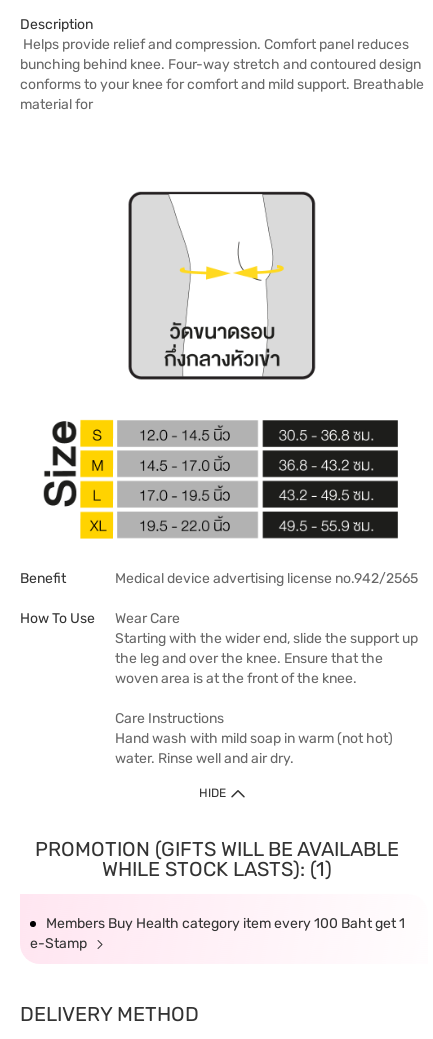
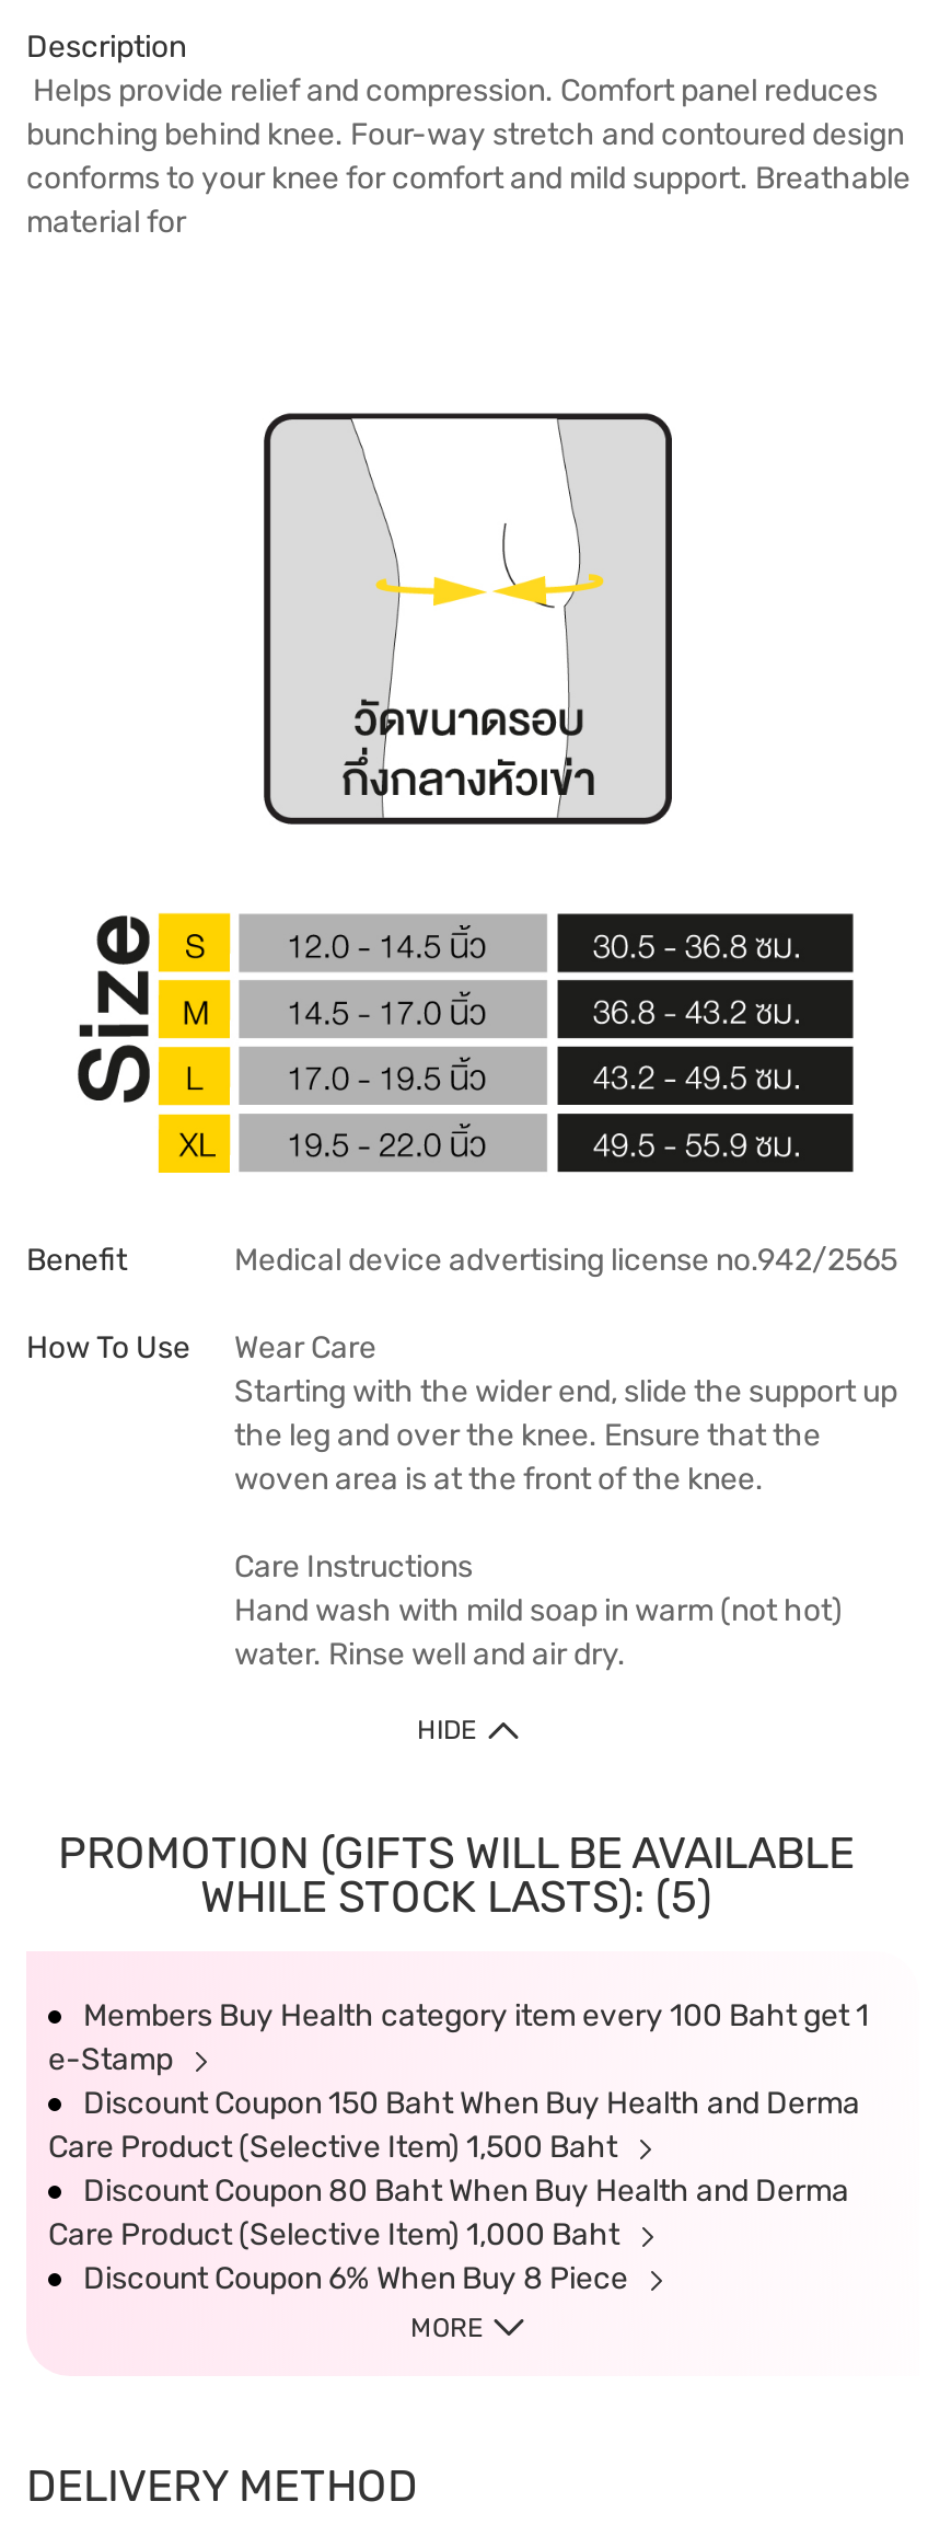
[101,857,331,881] WHILE STOCK LASTS): (1) -> [200,1870,712,1923] WHILE STOCK LASTS): (5)
none -> [48,2085,860,2343] Discount Coupon 150 Baht When Buy Health and Derma | Care Product (Selective Item) 1,500 Baht | Discount Coupon 80 Baht When Buy Health and Derma | Care Product (Selective Item) 1,000 Baht | Discount Coupon 6% When Buy 8 Piece | MORE

